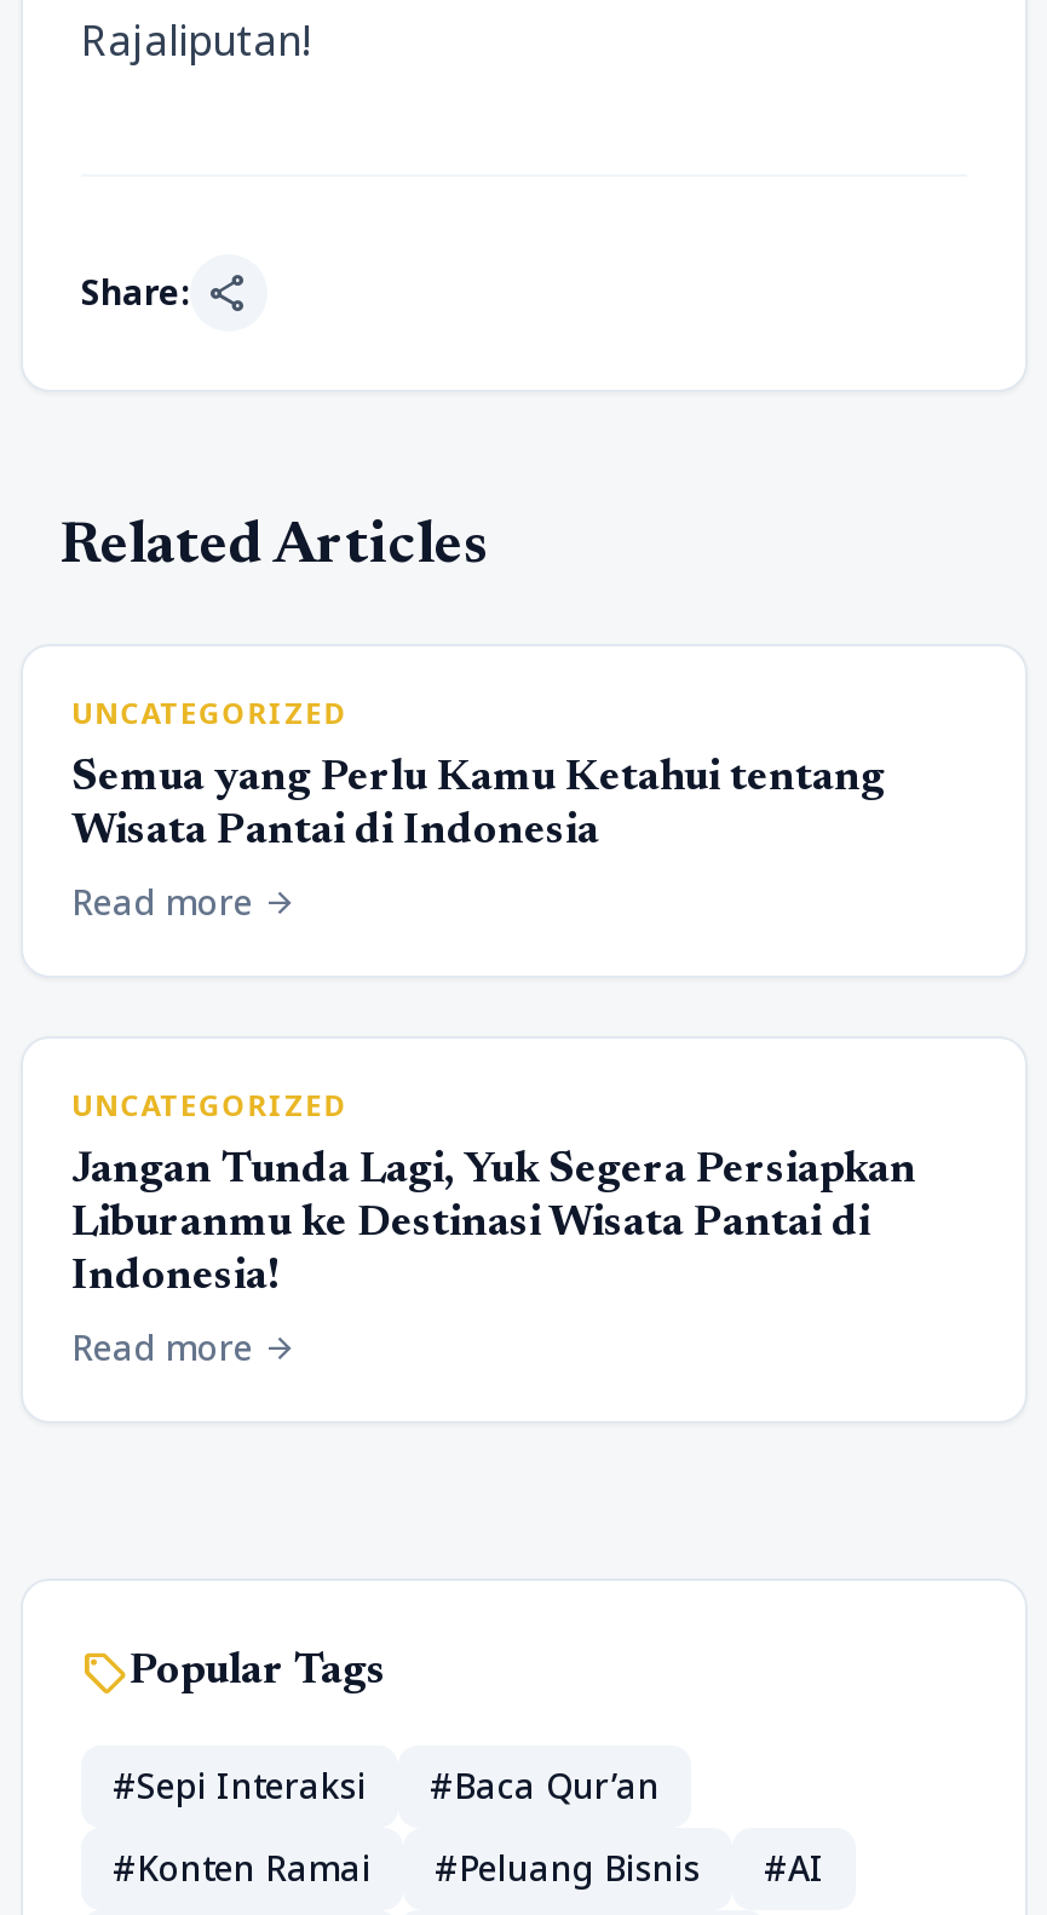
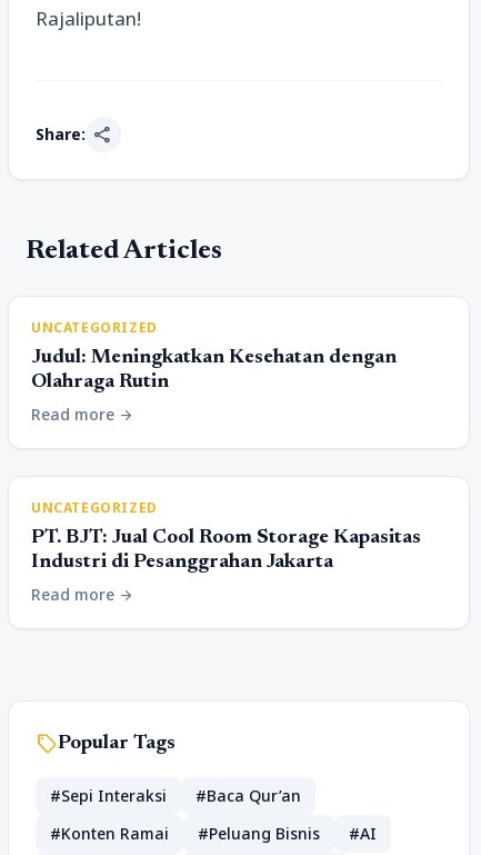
[71,758,885,855] Semua yang Perlu Kamu Ketahui tentang | Wisata Pantai di Indonesia -> [31,348,397,392] Judul: Meningkatkan Kesehatan dengan | Olahraga Rutin
[71,1150,916,1300] Jangan Tunda Lagi, Yuk Segera Persiapkan | Liburanmu ke Destinasi Wisata Pantai di | Indonesia! -> [31,528,421,573] PT. BJT: Jual Cool Room Storage Kapasitas | Industri di Pesanggrahan Jakarta

